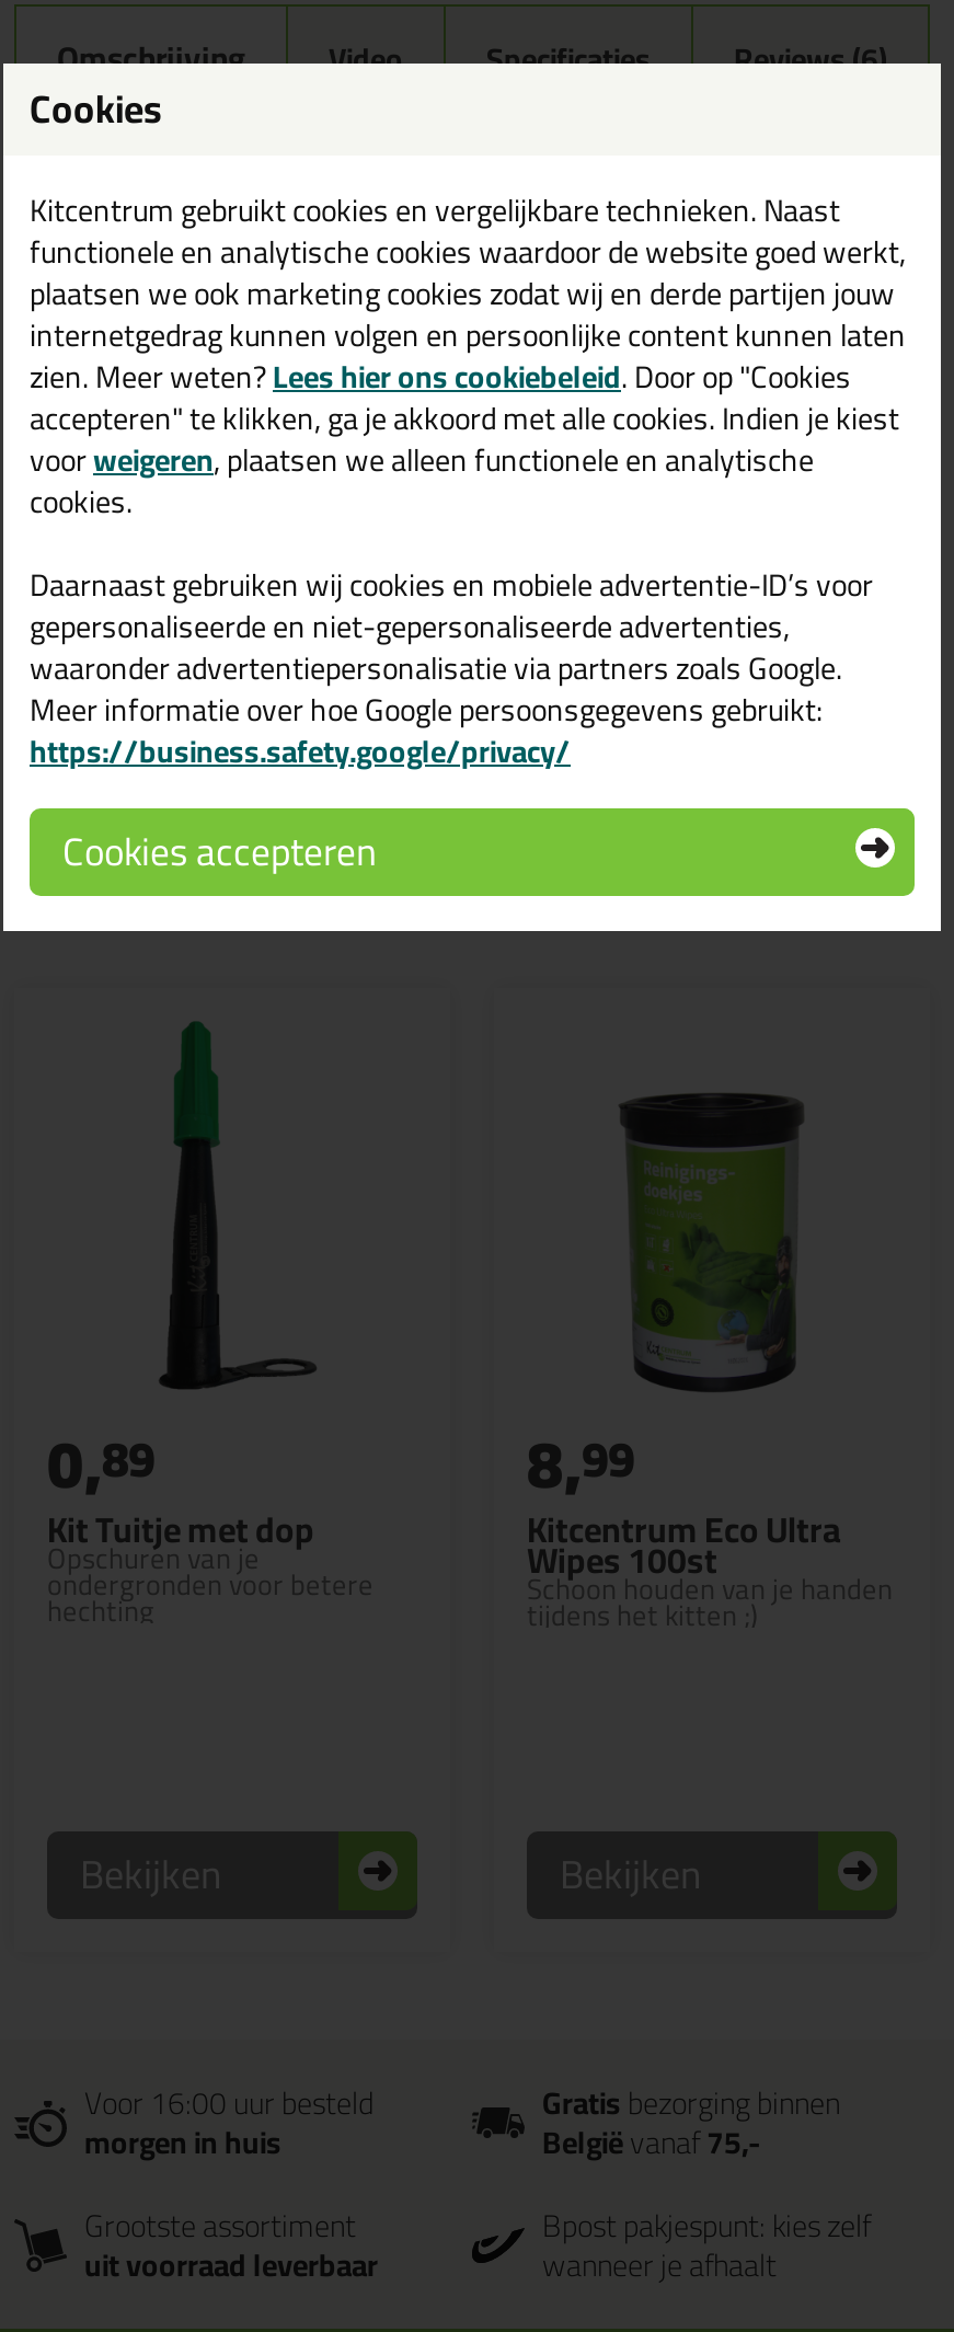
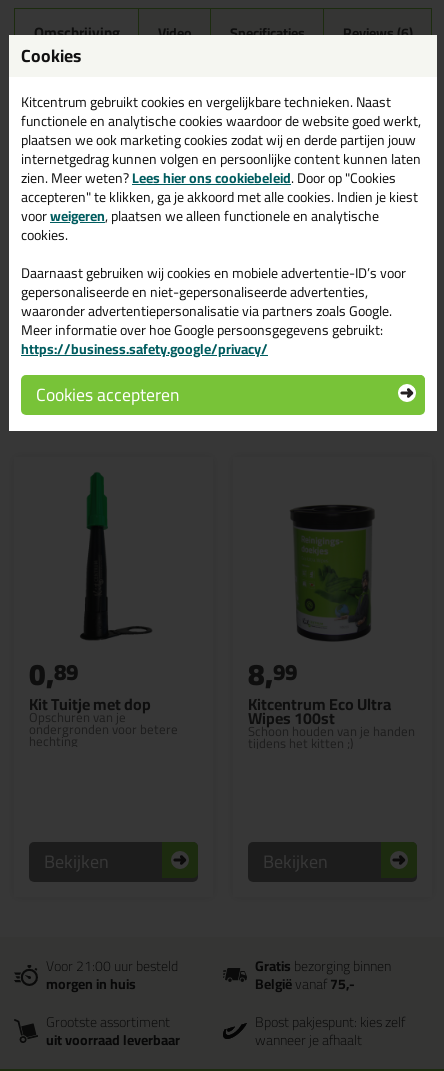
[84,2075,373,2132] Voor 16:00 uur besteld -> [46,953,178,979] Voor 21:00 uur besteld

